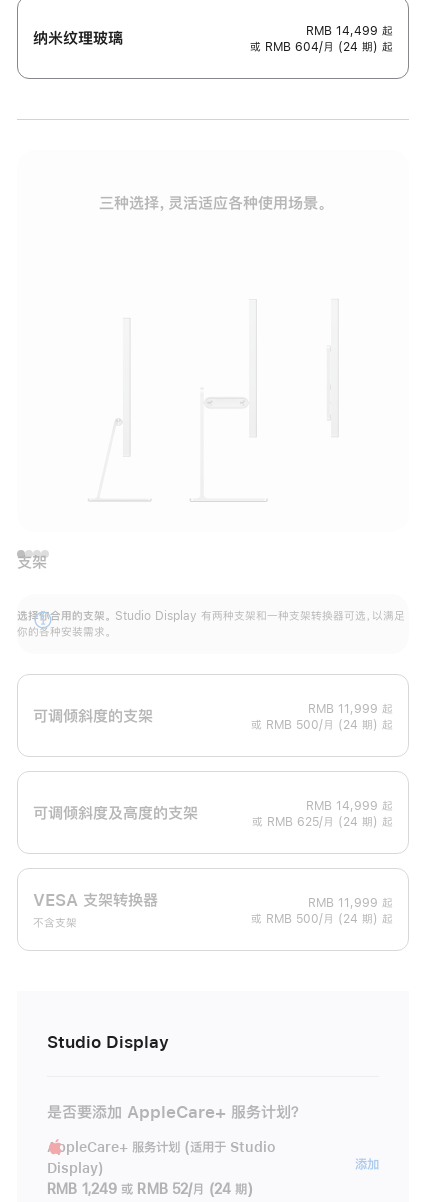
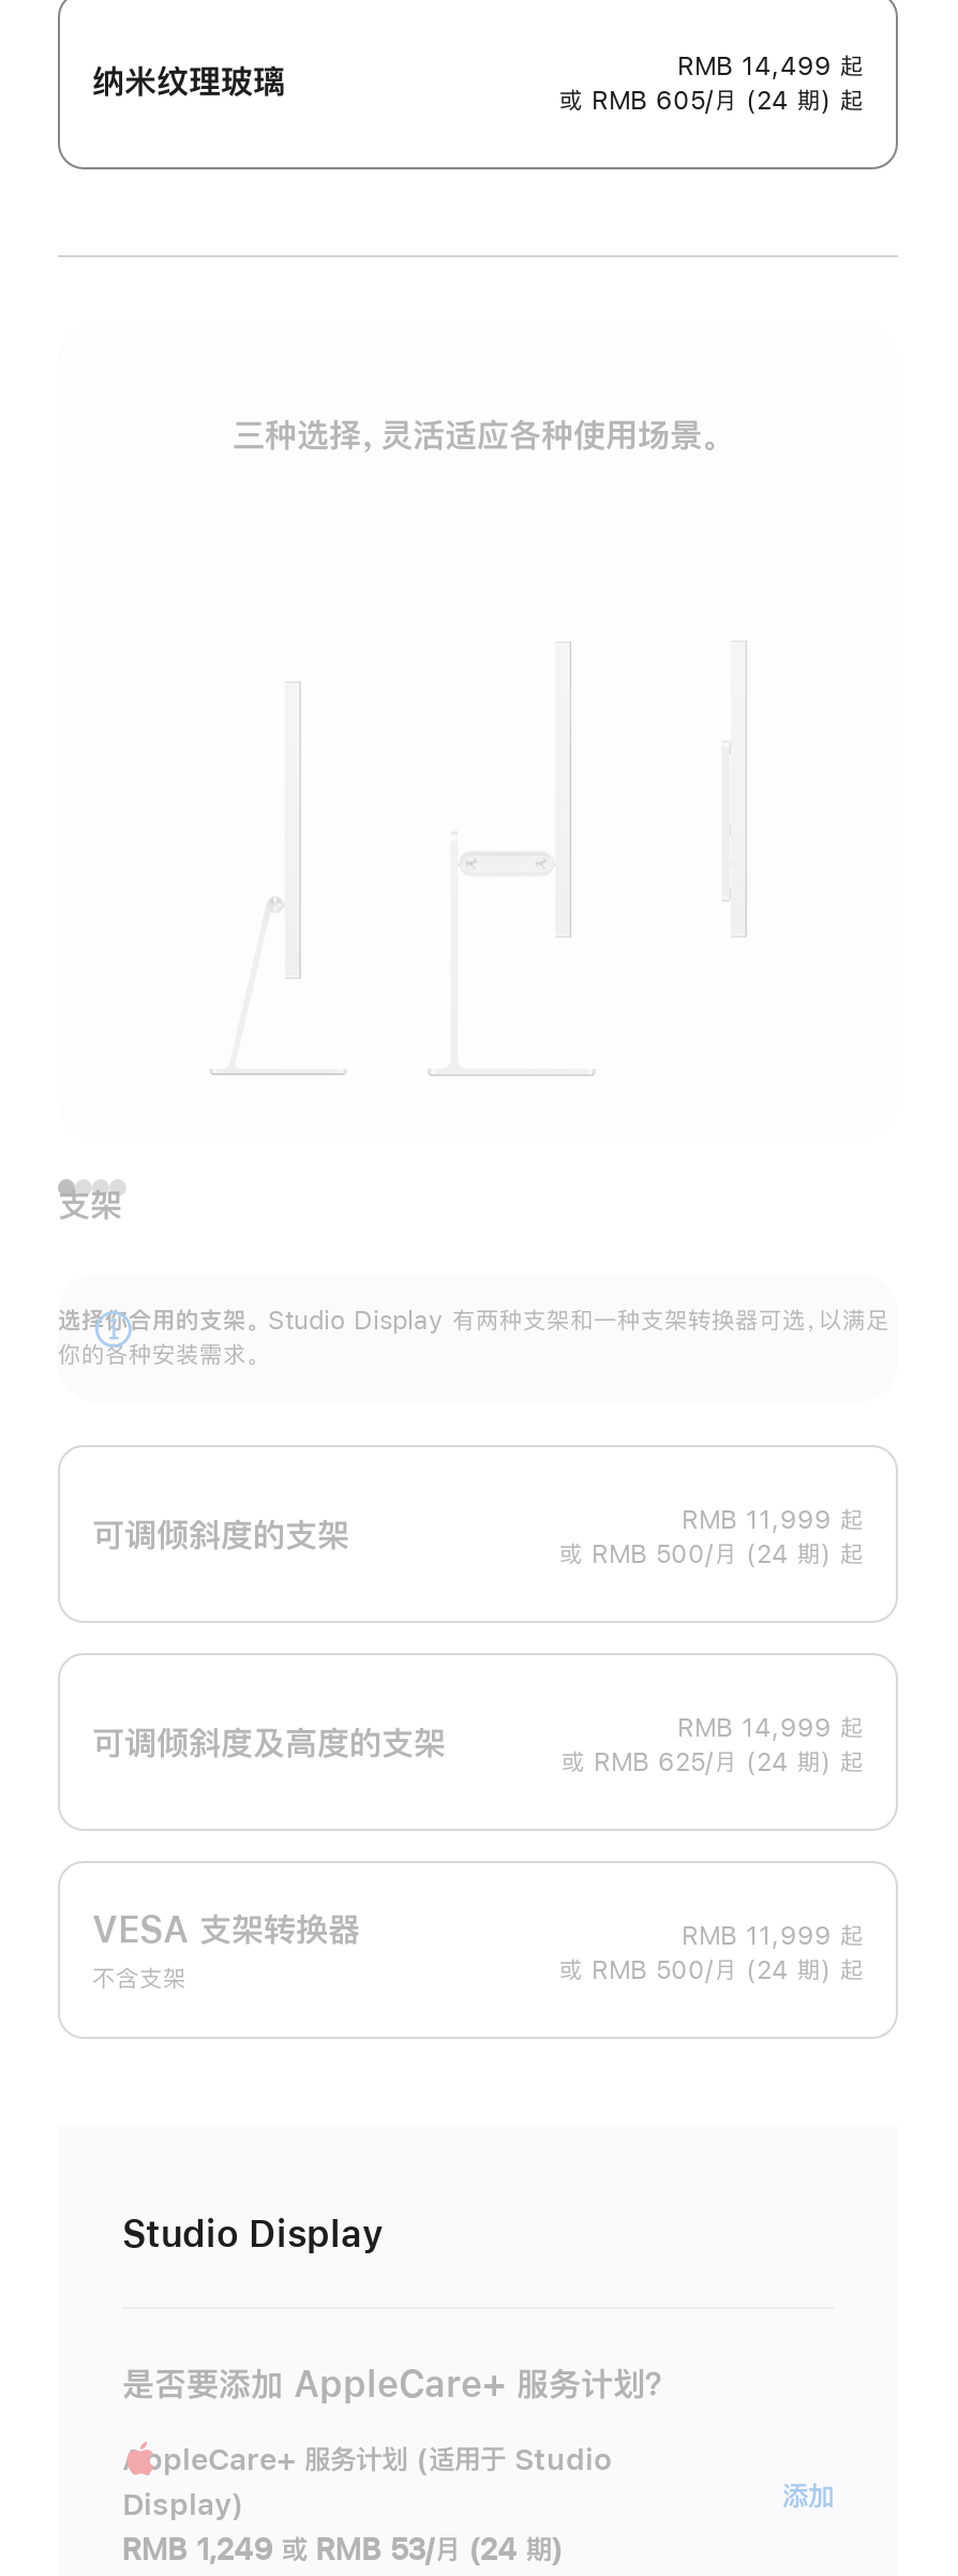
[250,41,393,53] 或 RMB 604/月 (24 期) 起 -> [559,88,864,114] 或 RMB 605/月 (24 期) 起
[47,1182,253,1196] RMB 1,249 或 RMB 52/月 (24 期) -> [122,2535,563,2565] RMB 1,249 或 RMB 53/月 (24 期)

